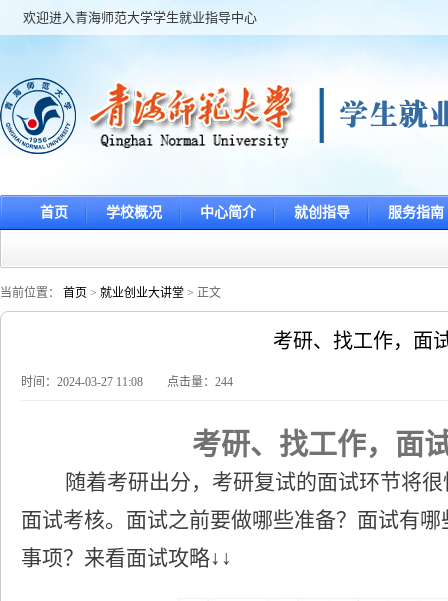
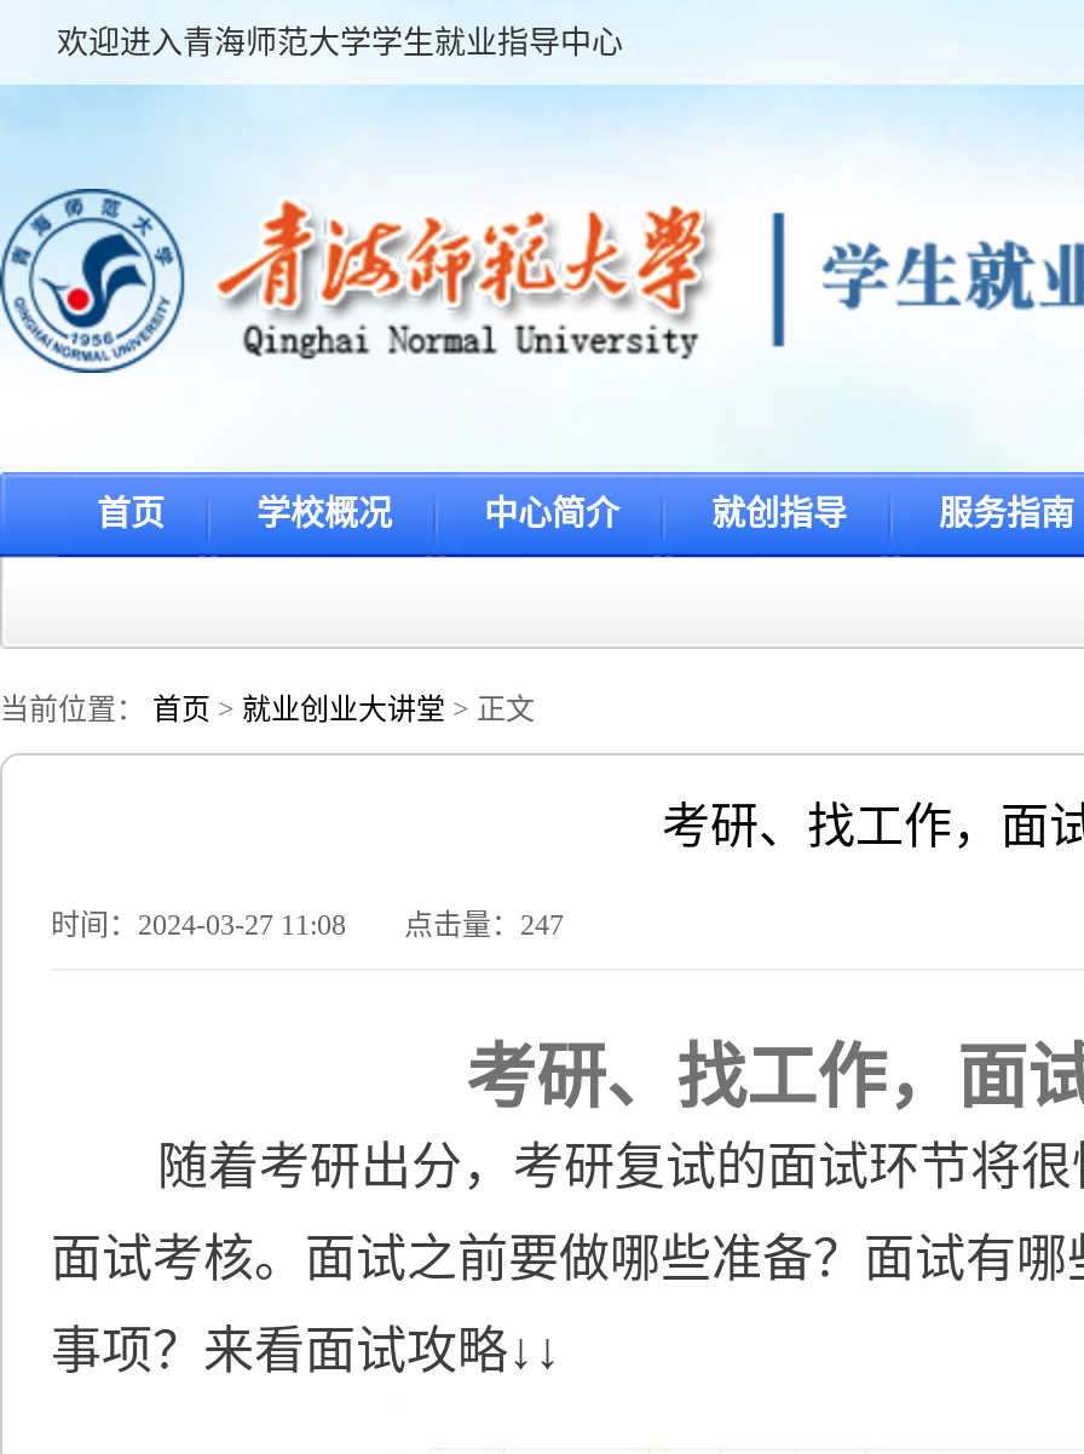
[21,375,233,389] 时间：2024-03-27 11:08 点击量：244 -> [51,908,564,942] 时间：2024-03-27 11:08 点击量：247

